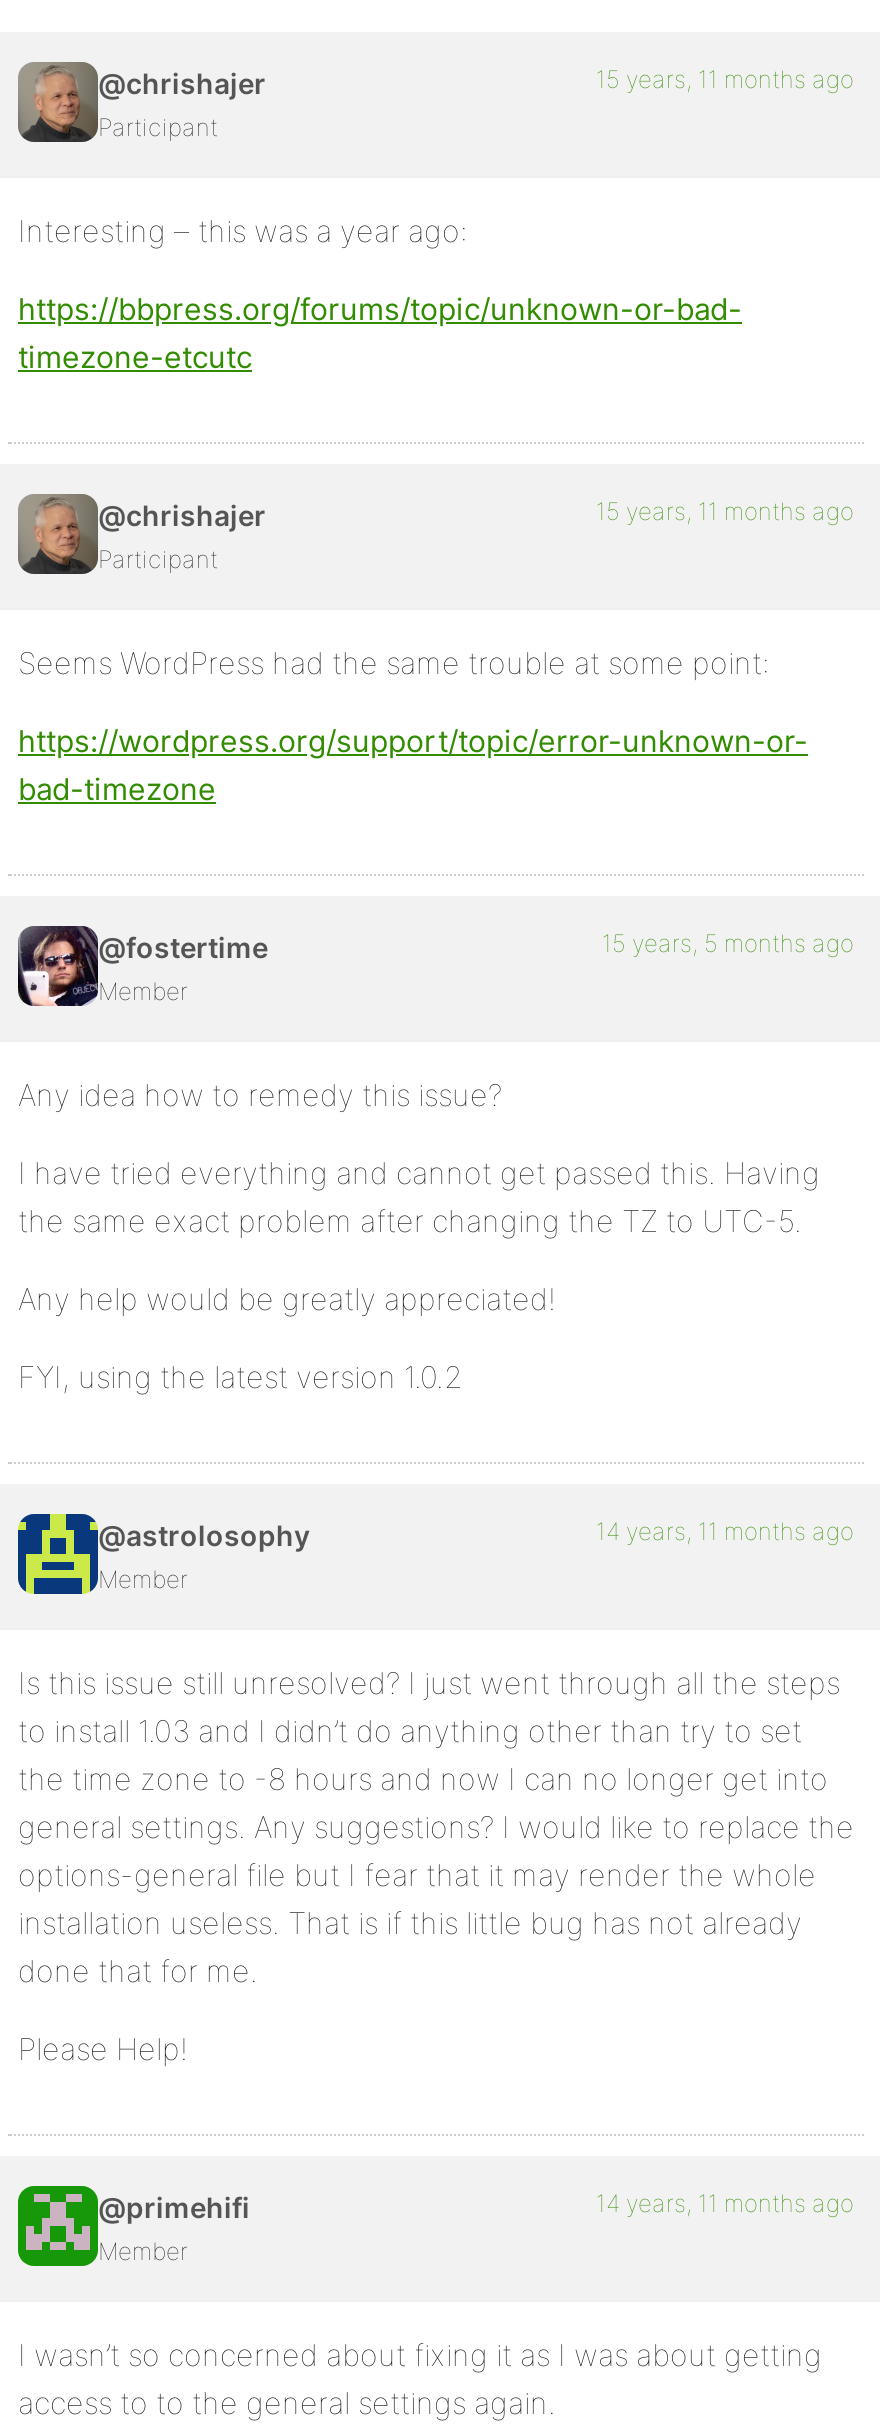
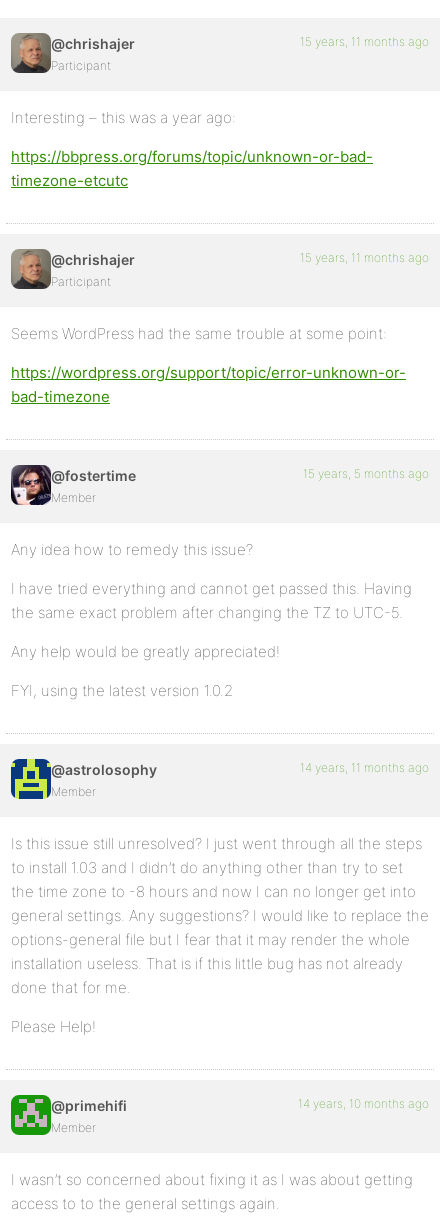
[596,2188,854,2218] 14 years, 11 months ago -> [298,1096,429,1111] 14 years, 10 months ago

